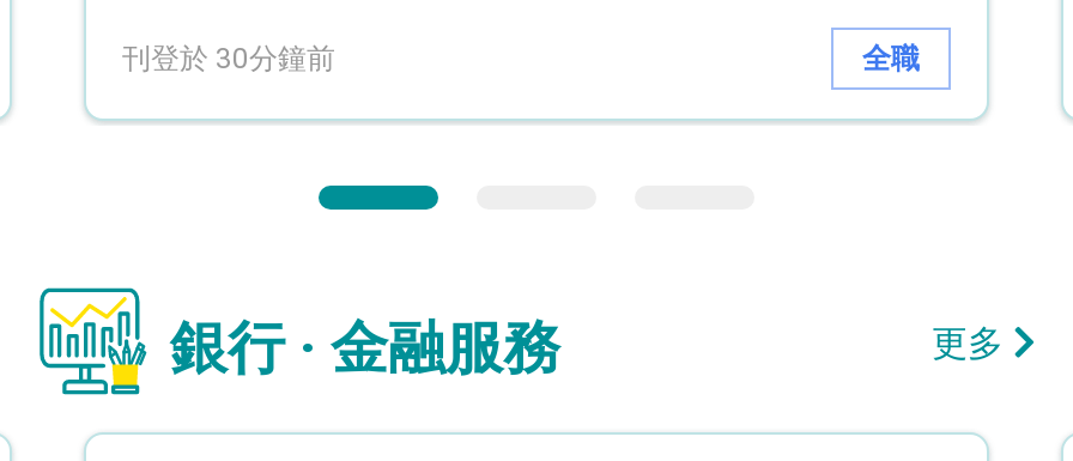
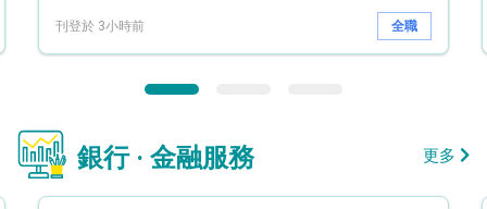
[122,41,335,74] 刊登於 30分鐘前 -> [55,18,145,33] 刊登於 3小時前

